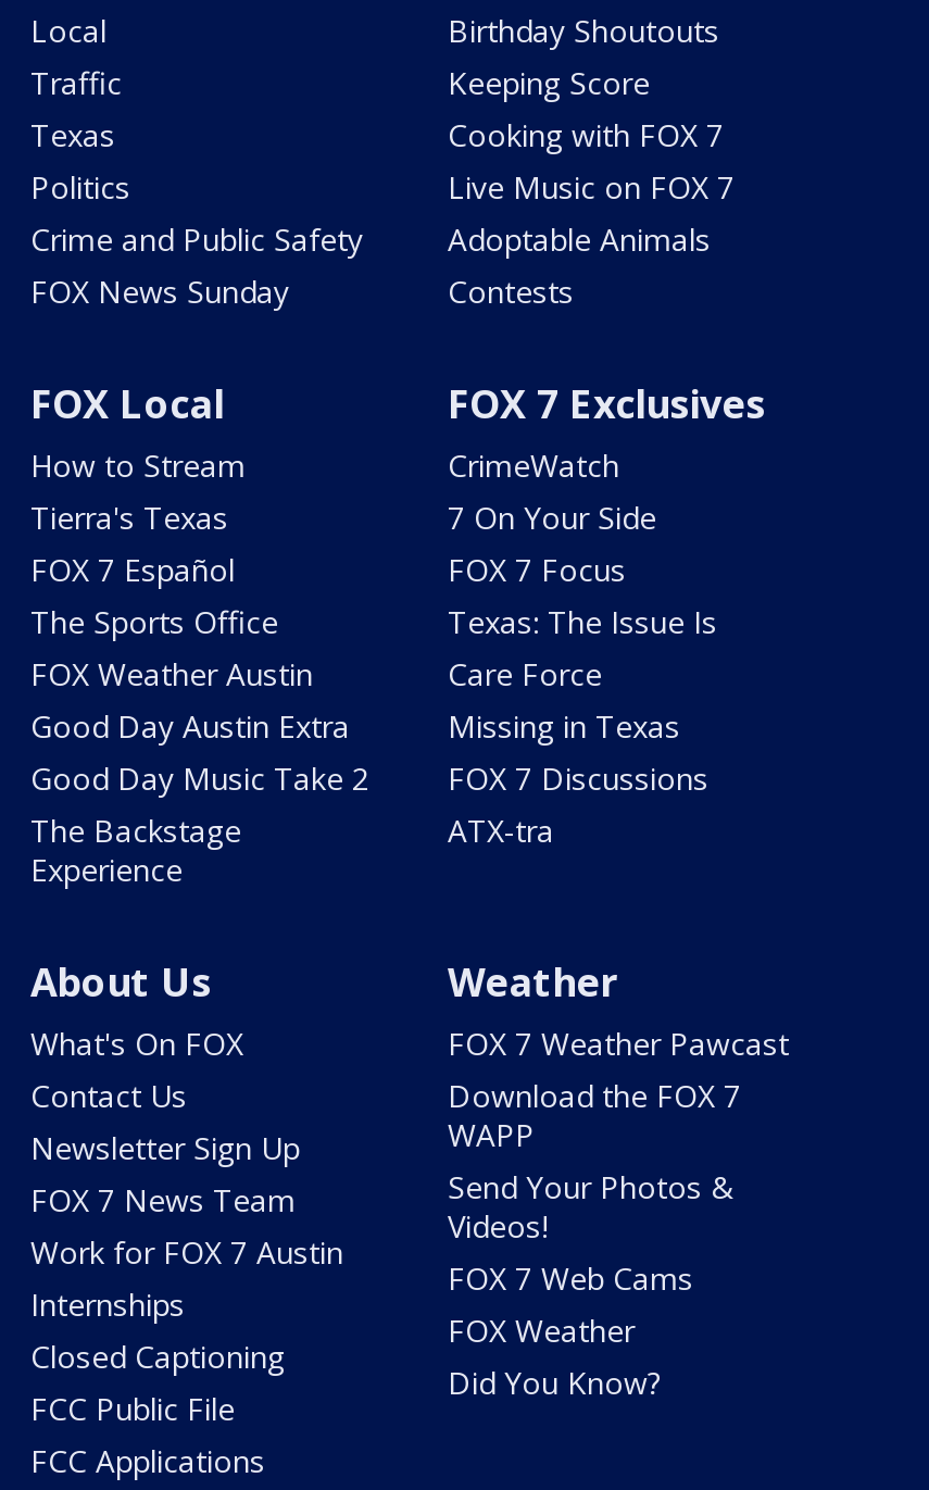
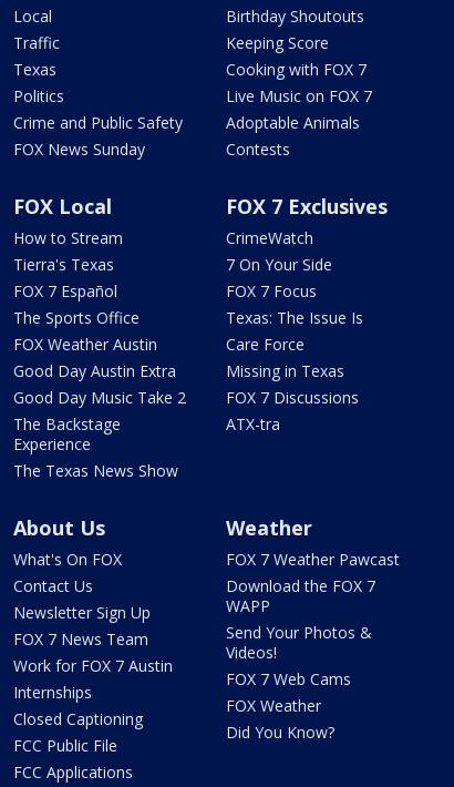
none -> [13,460,178,481] The Texas News Show

